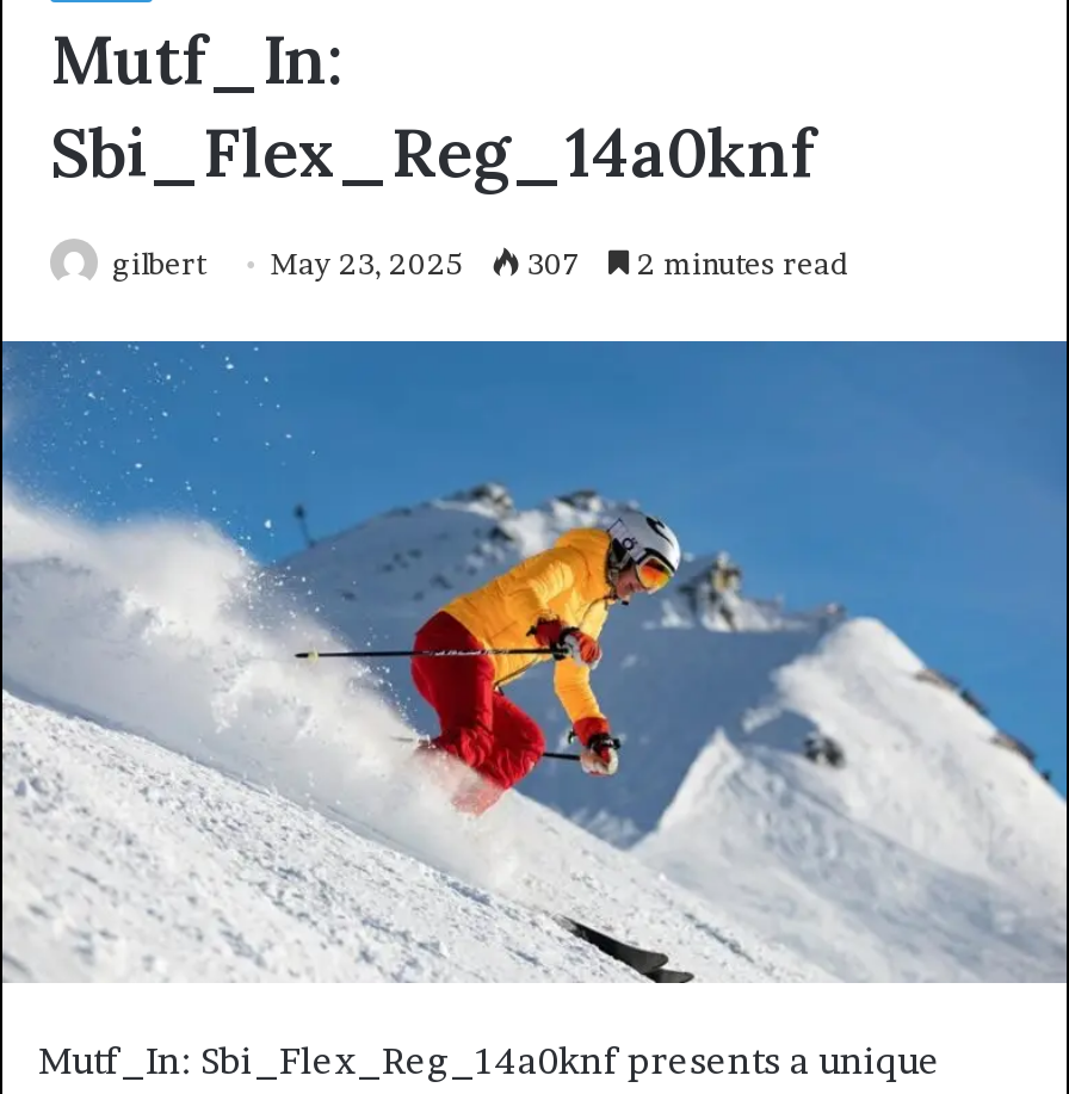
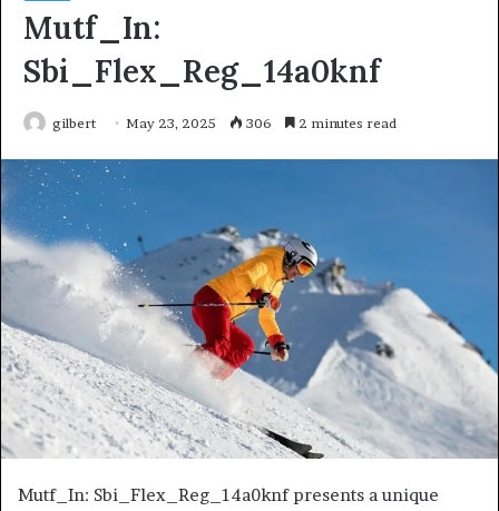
[112,246,847,282] gilbert May 23, 2025 307 2 minutes read -> [52,115,397,132] gilbert May 23, 2025 306 2 minutes read

